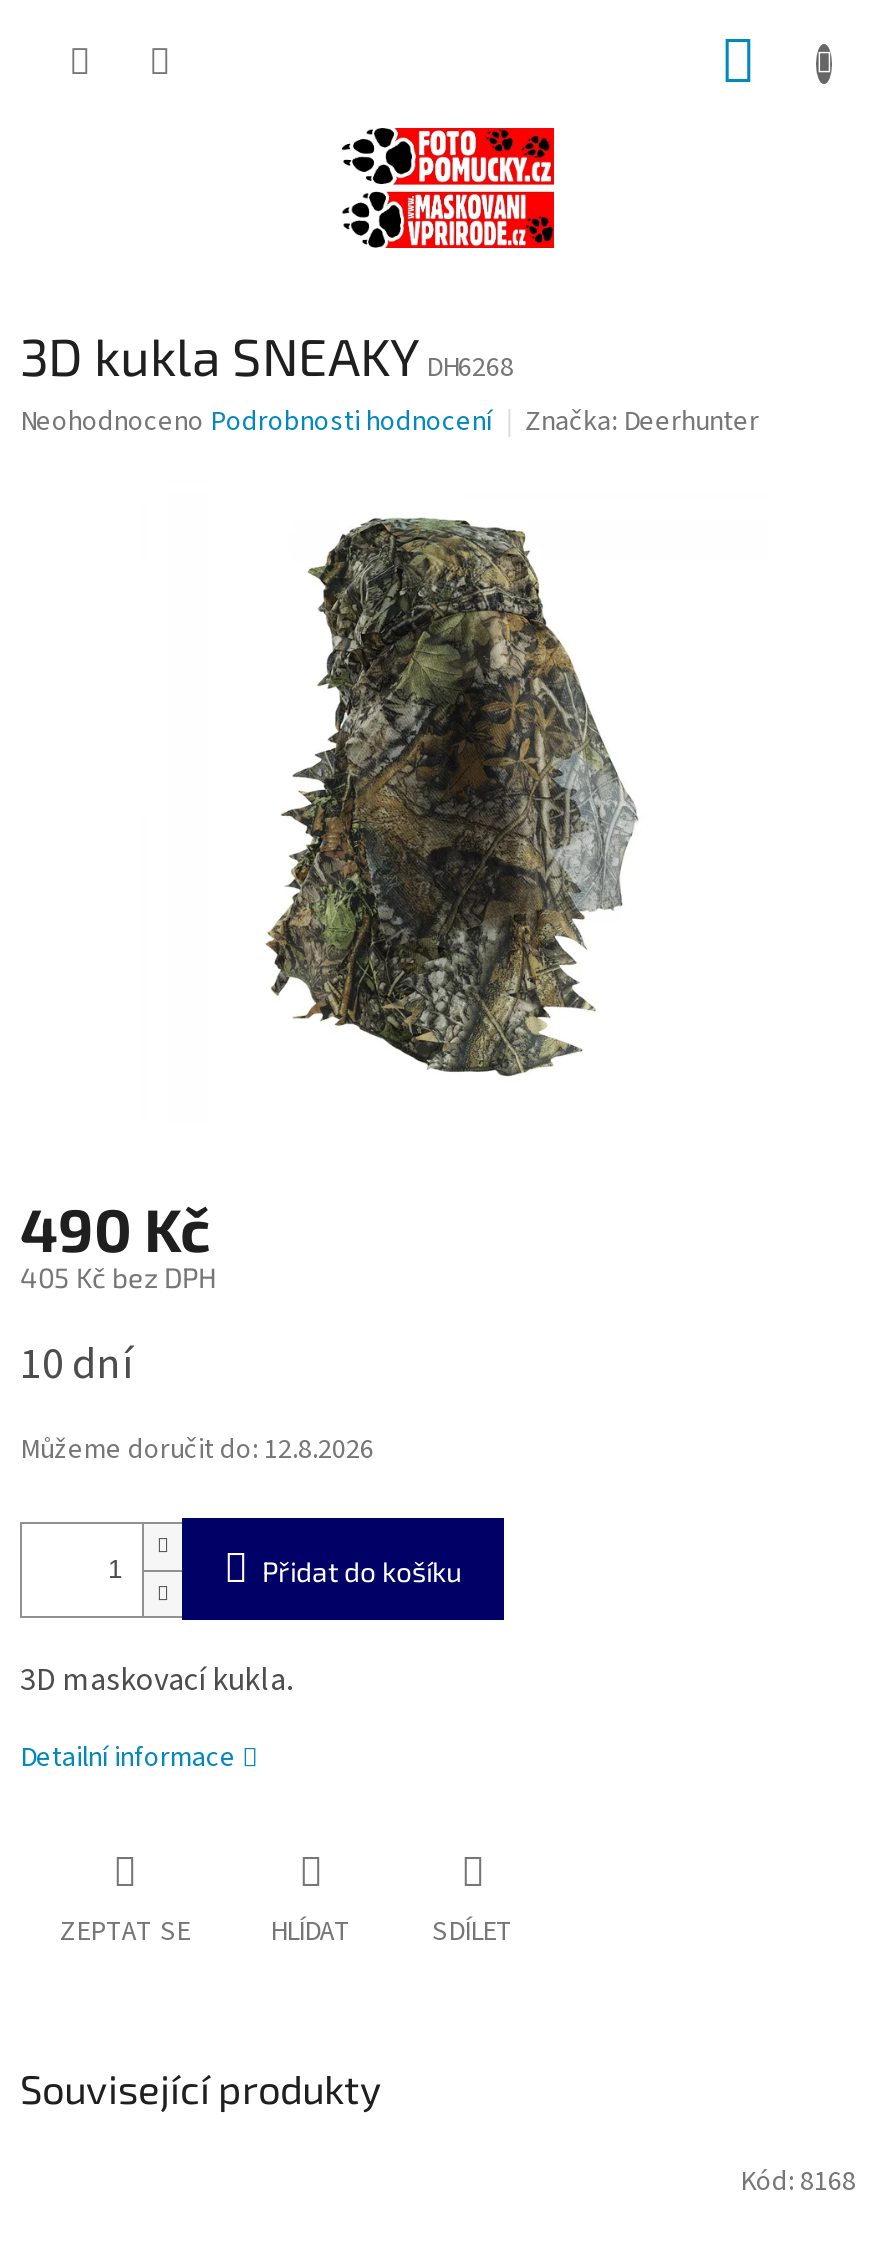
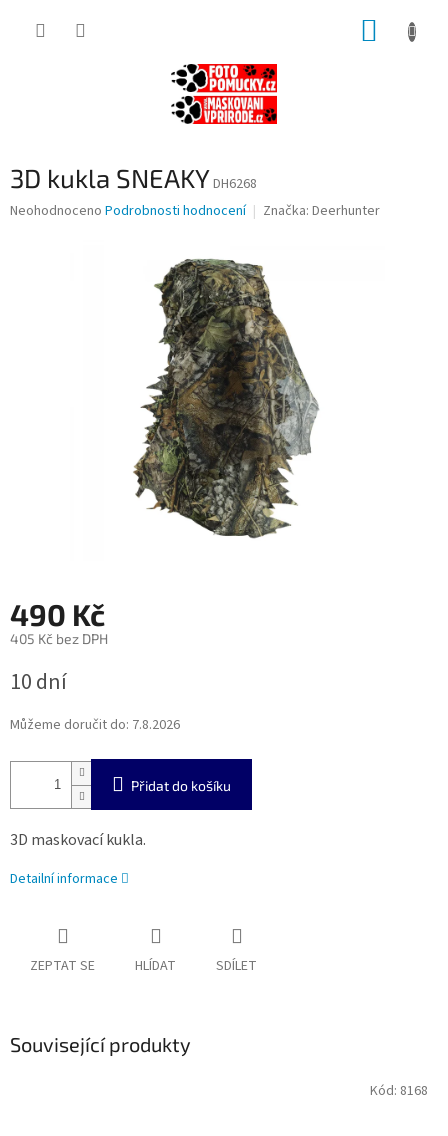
[20,1431,374,1471] Můžeme doručit do: 12.8.2026 -> [10,715,180,735] Můžeme doručit do: 7.8.2026

